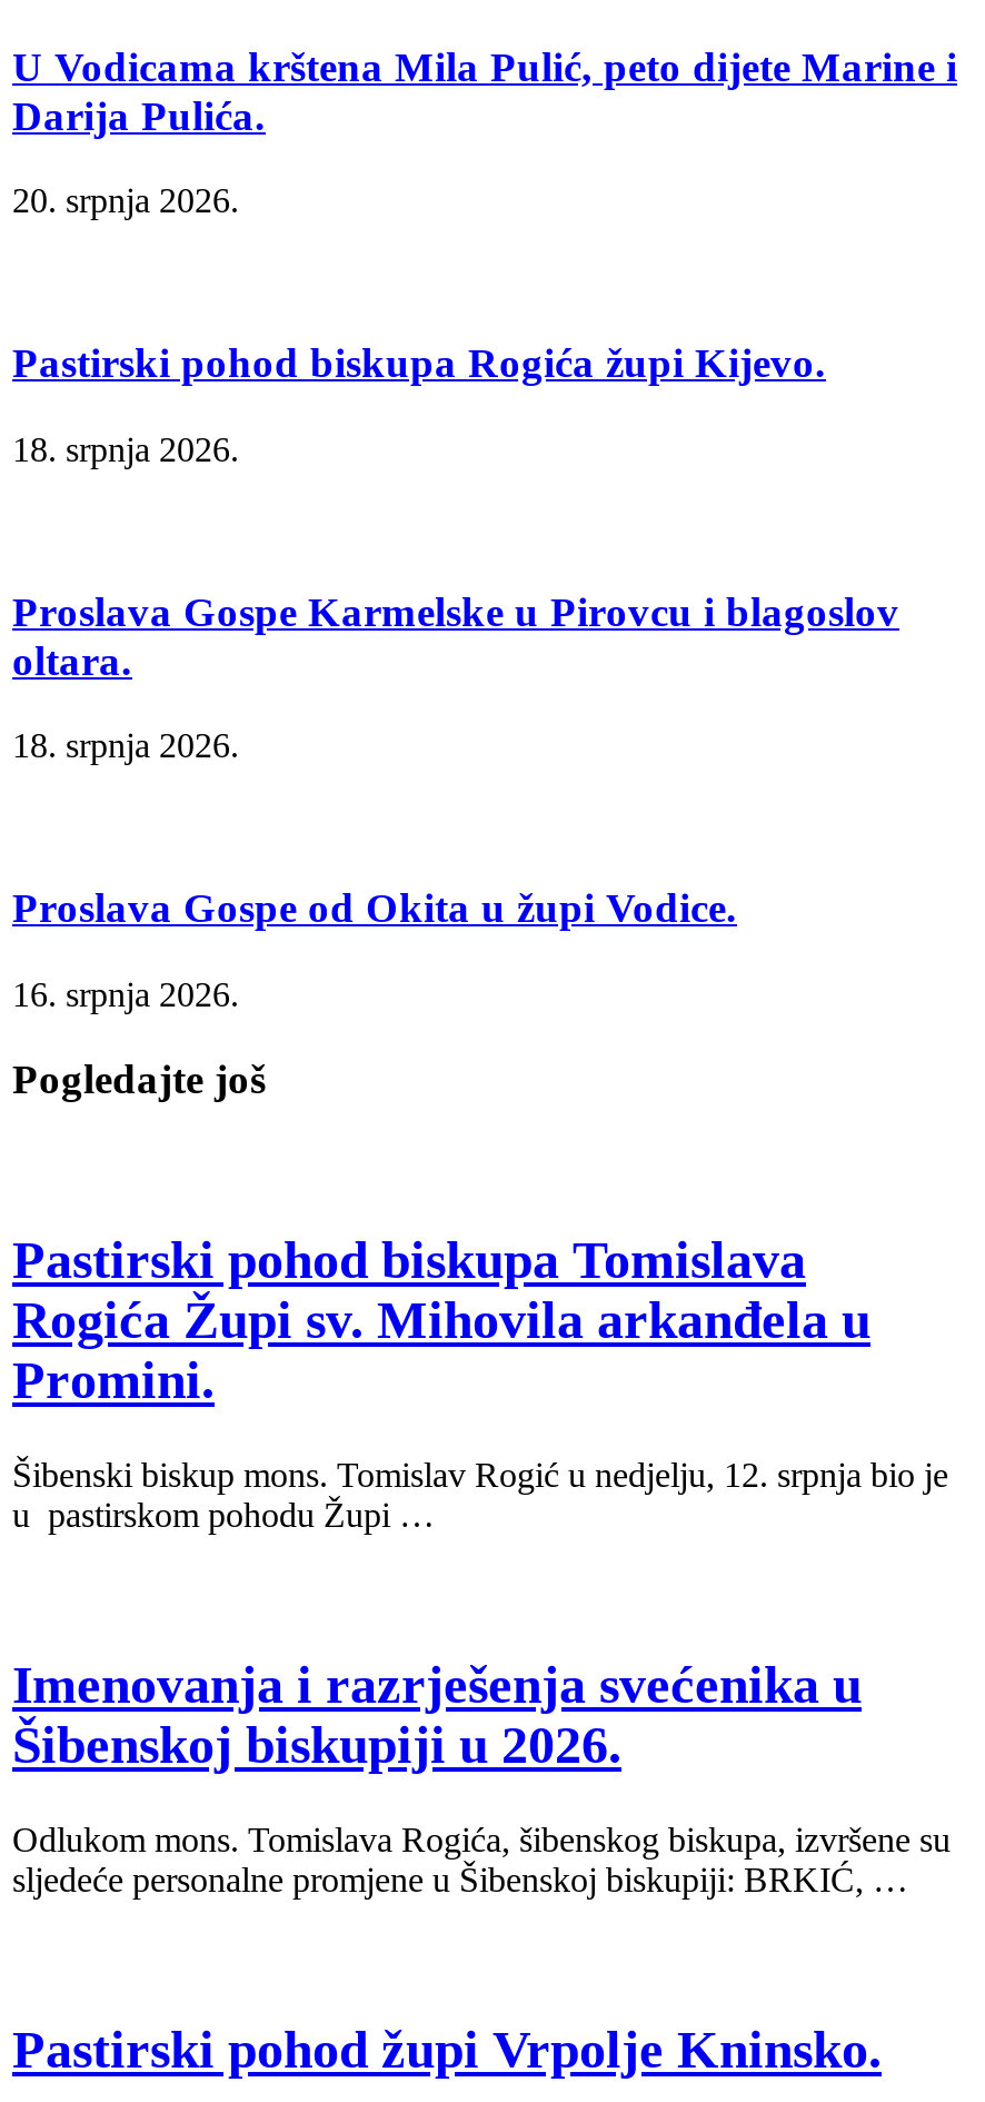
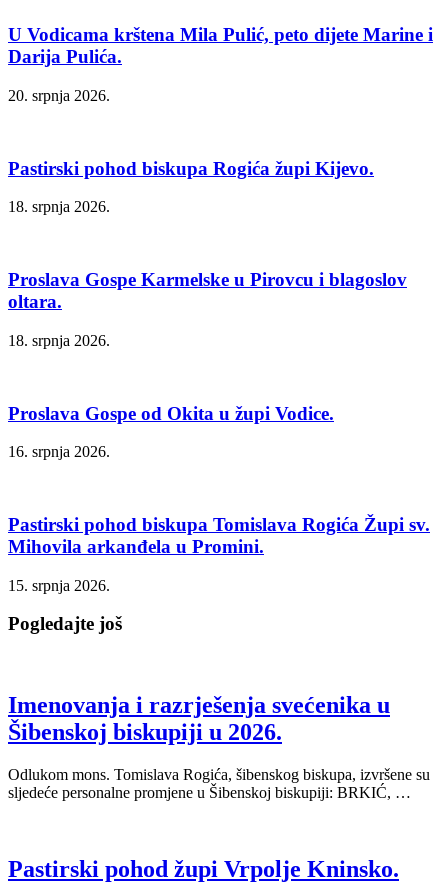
none -> [8,514,430,594] Pastirski pohod biskupa Tomislava Rogića Župi sv. | Mihovila arkanđela u Promini. | 15. srpnja 2026.
moved [12,1057,266,1103] -> [8,613,122,634]: Pogledajte još
[12,1231,948,1534] Pastirski pohod biskupa Tomislava | Rogića Župi sv. Mihovila arkanđela u | Promini. | Šibenski biskup mons. Tomislav Rogić u nedjelju, 12. srpnja bio je | u pastirskom pohodu Župi … -> none

